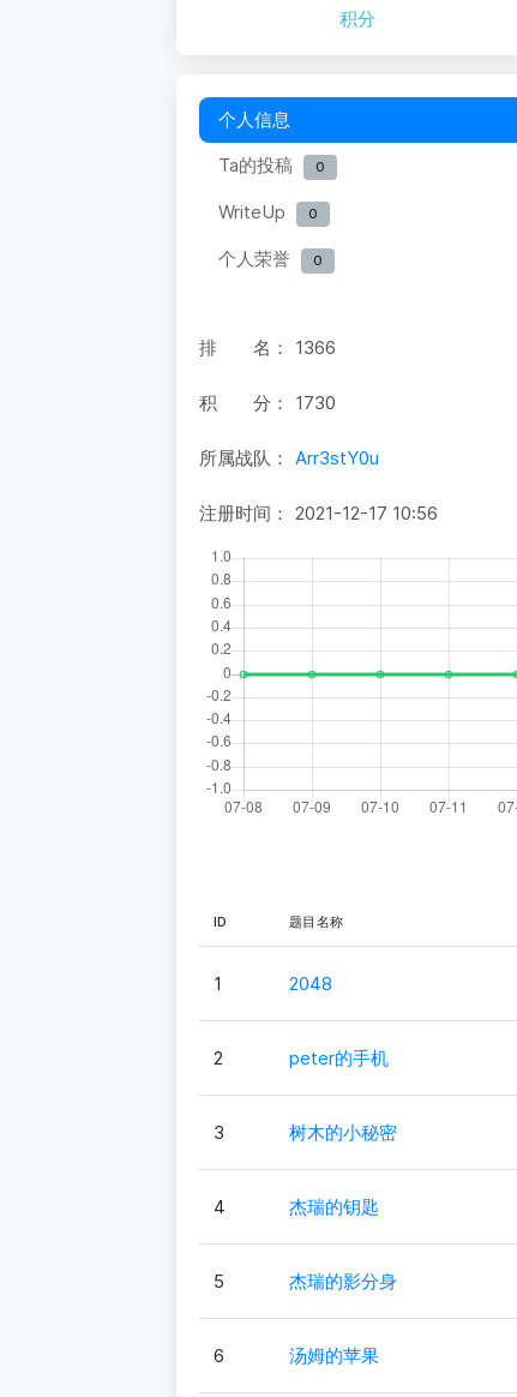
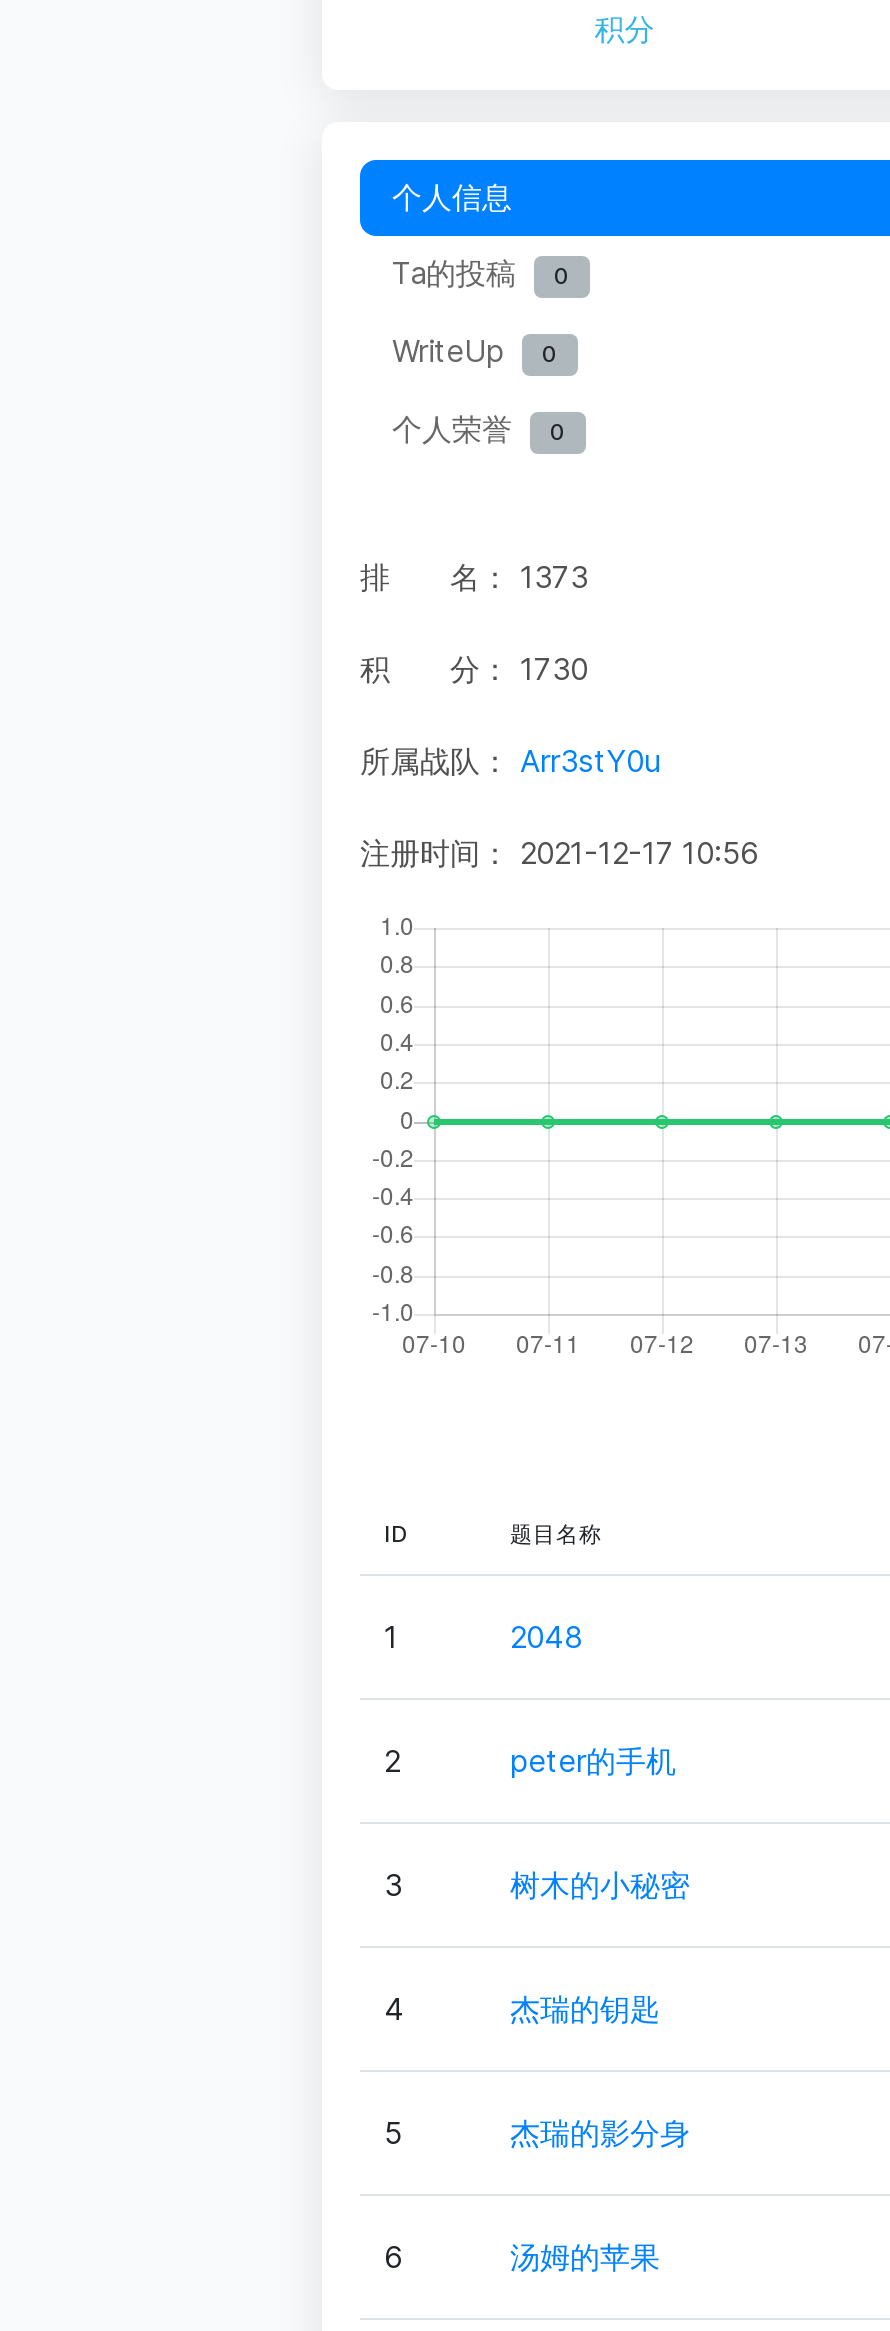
[199,335,336,358] 排 名： 1366 -> [360,557,588,595] 排 名： 1373

